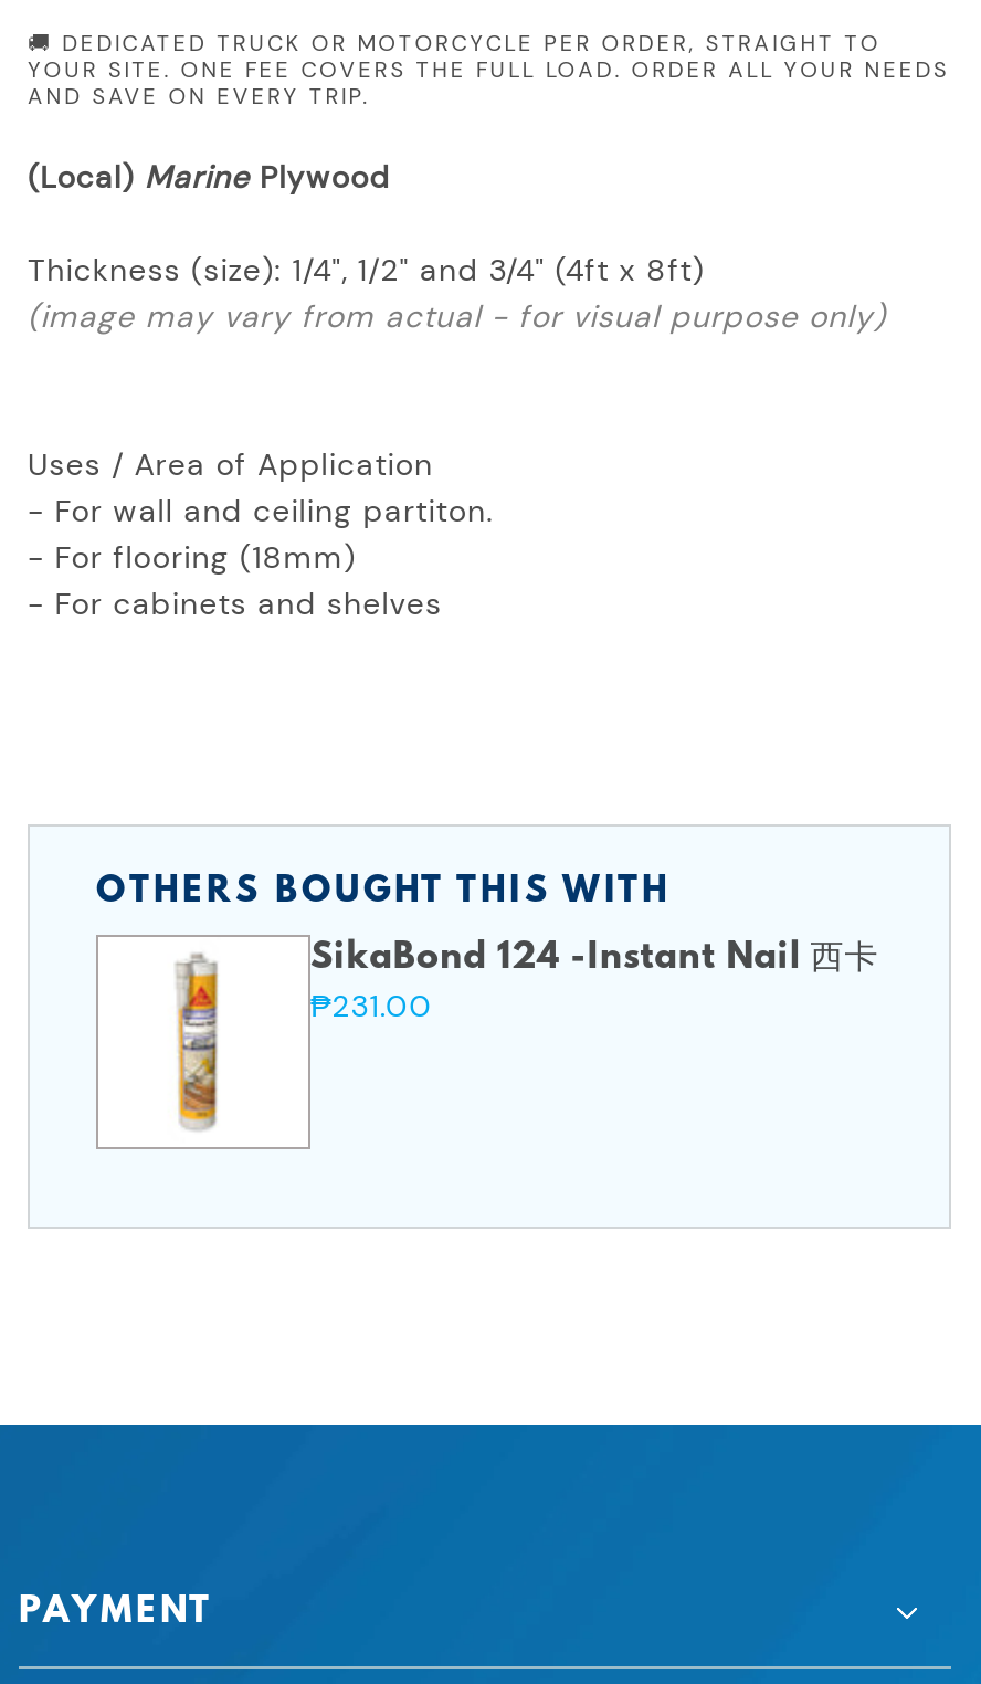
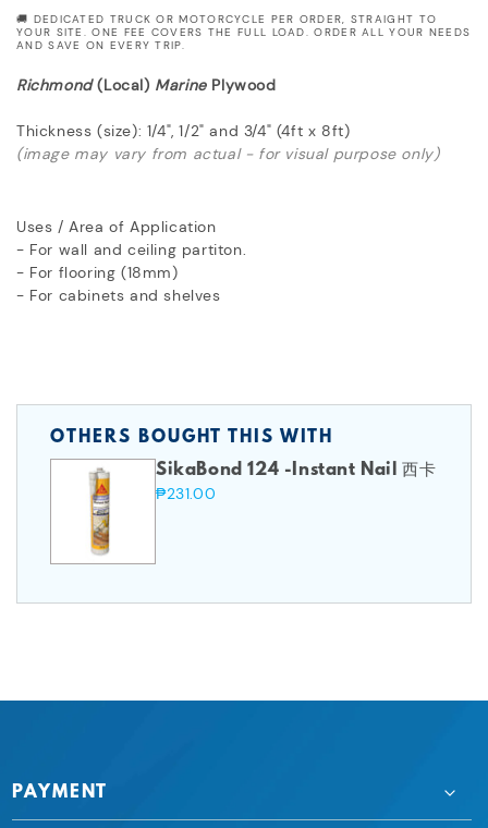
[28,157,390,197] (Local) Marine Plywood -> [16,75,276,95] Richmond (Local) Marine Plywood

